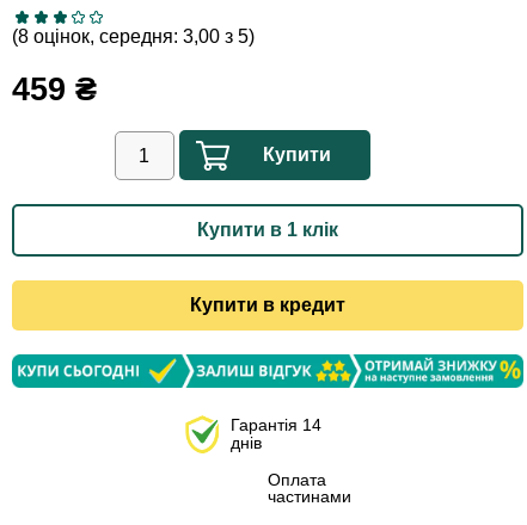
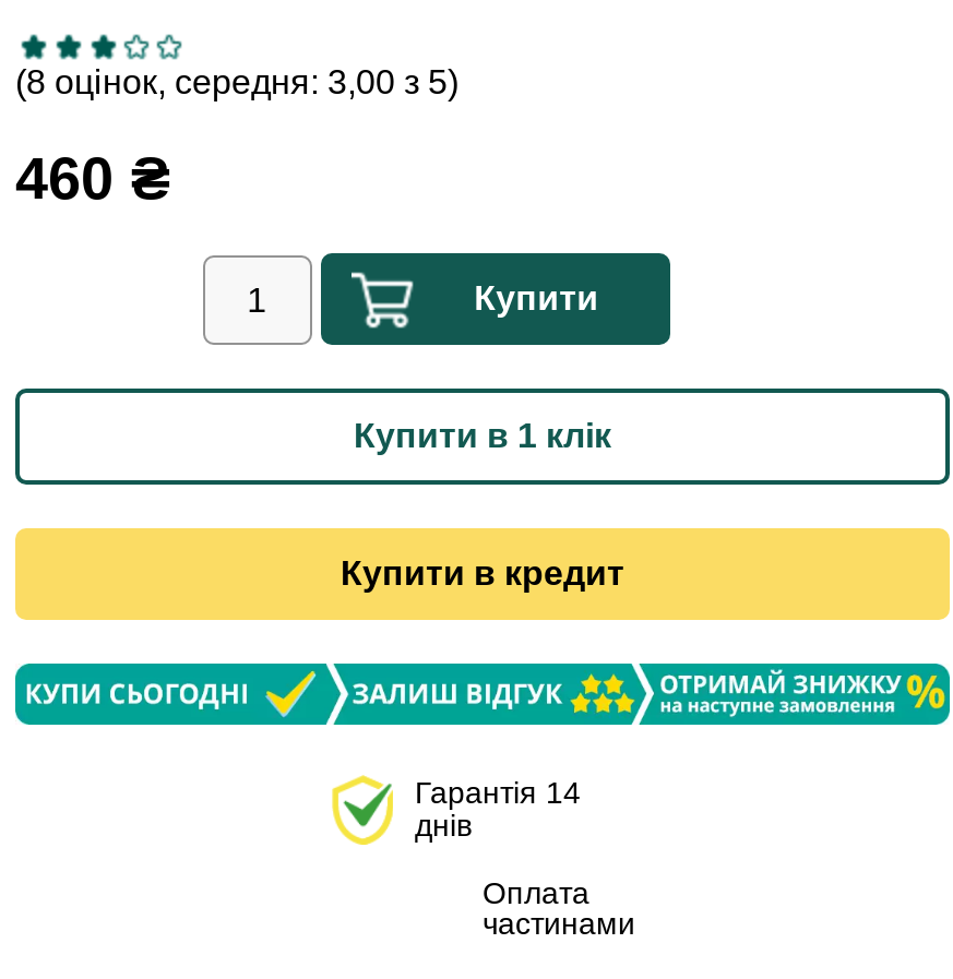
[12,72,97,108] 459 ₴ -> [15,147,170,213] 460 ₴

